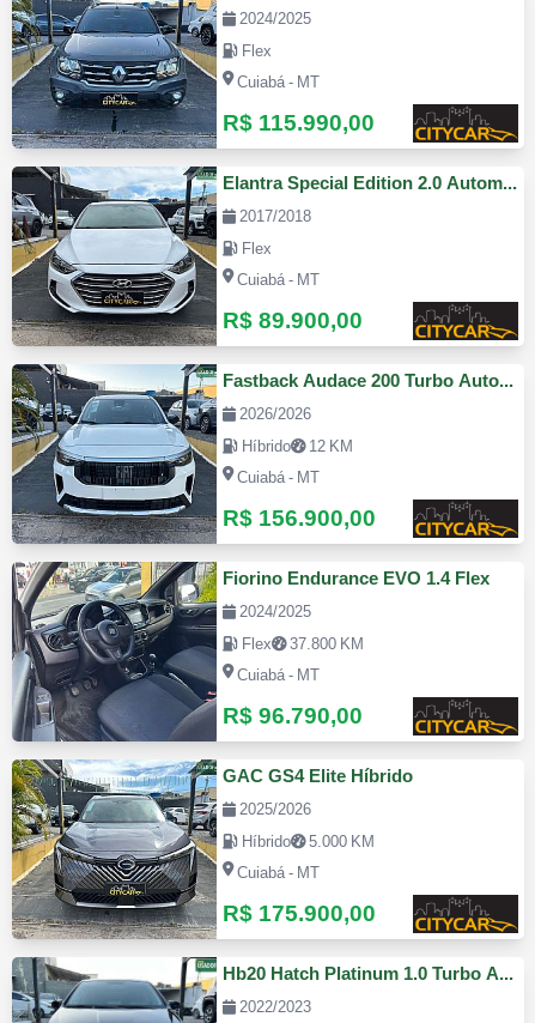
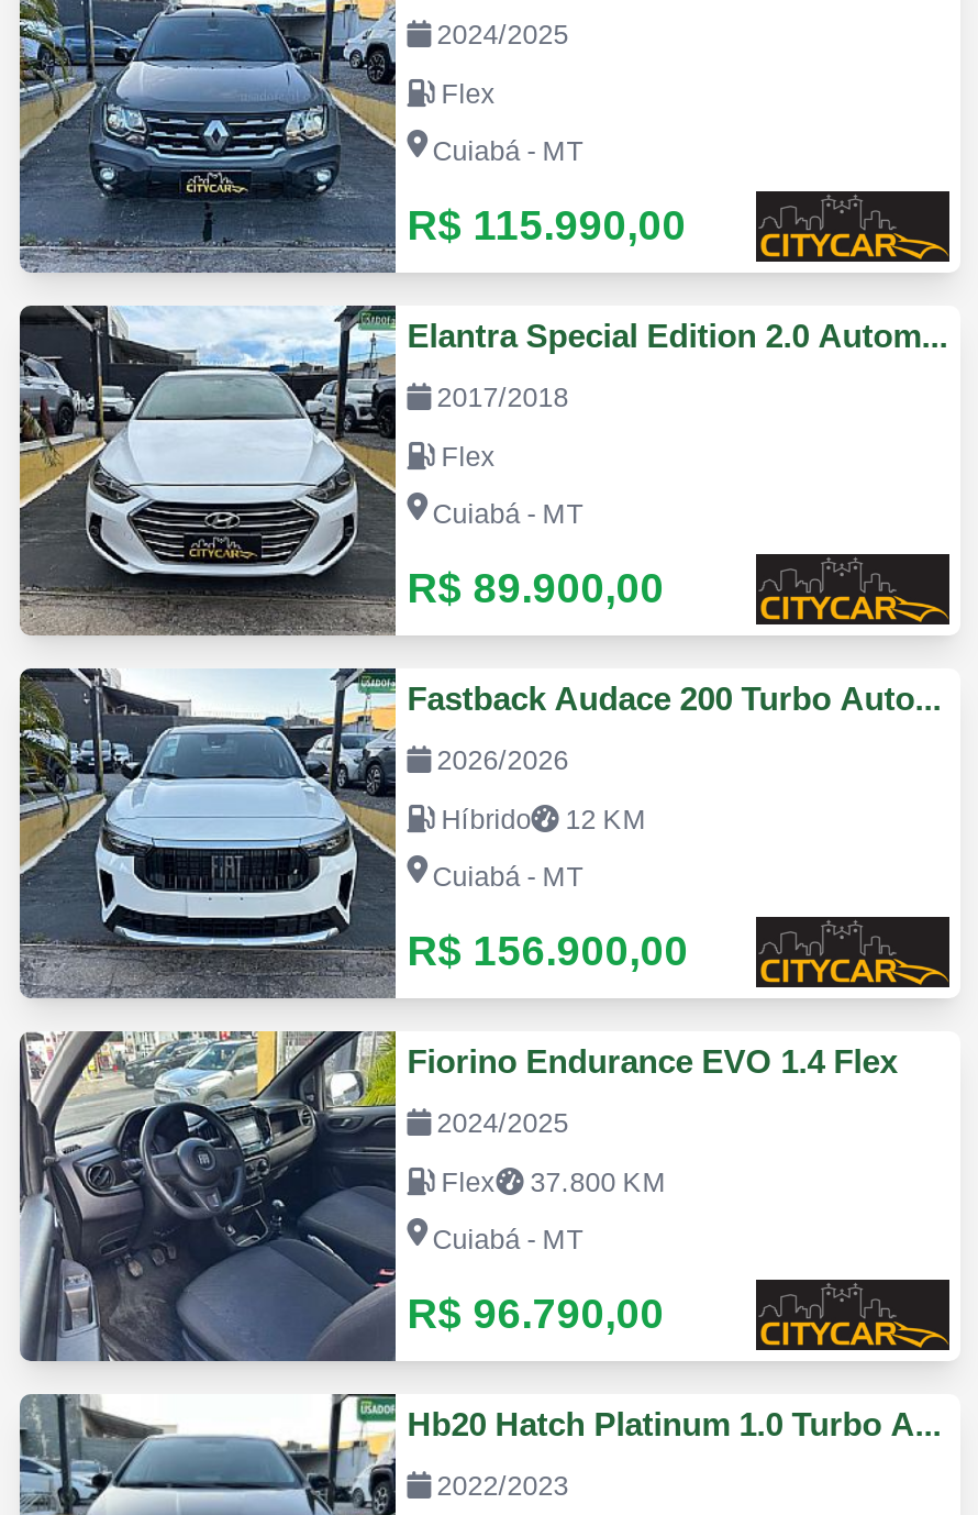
[12,758,413,938] [image] | GAC GS4 Elite Híbrido | 2025/2026 | Híbrido | 5.000 KM | Cuiabá - MT | R$ 175.900,00 -> none

